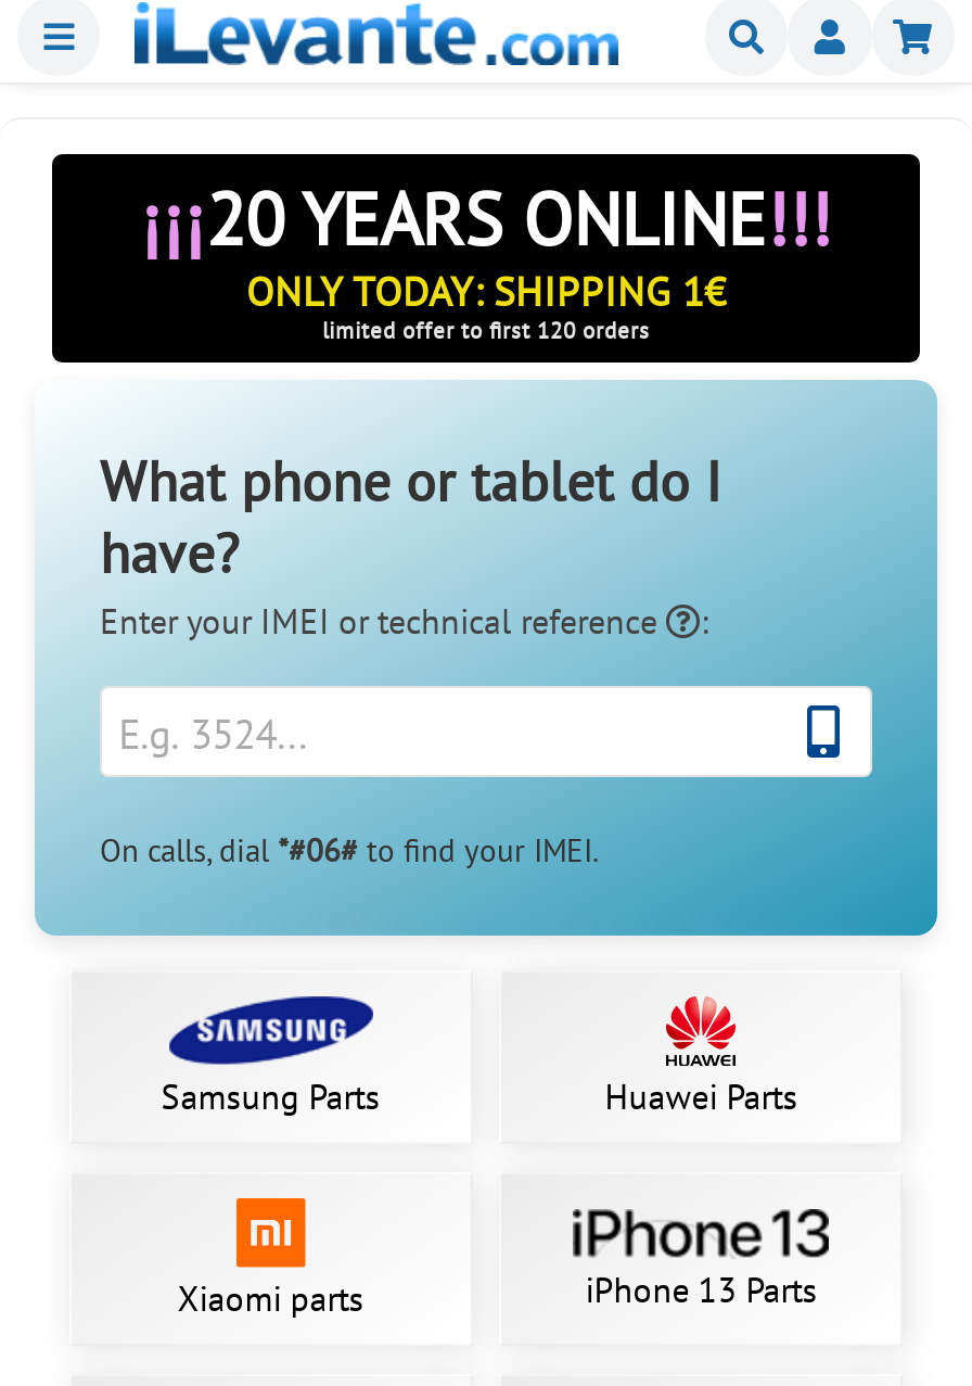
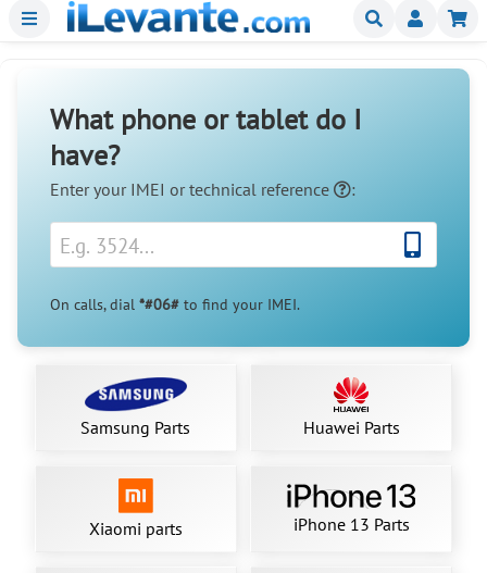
[141,172,831,346] ¡¡¡20 YEARS ONLINE!!! | ONLY TODAY: SHIPPING 1€ | limited offer to first 120 orders -> none

